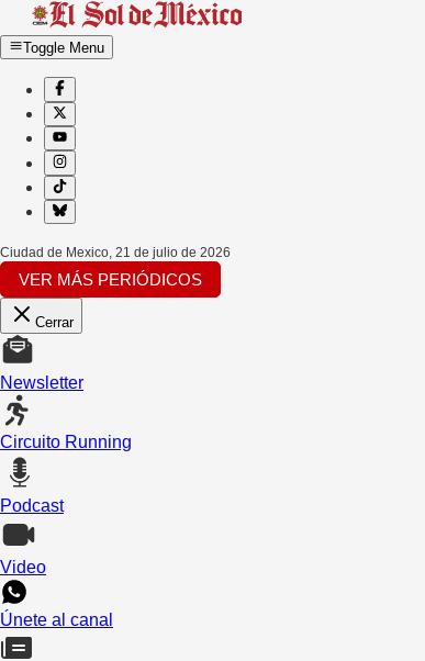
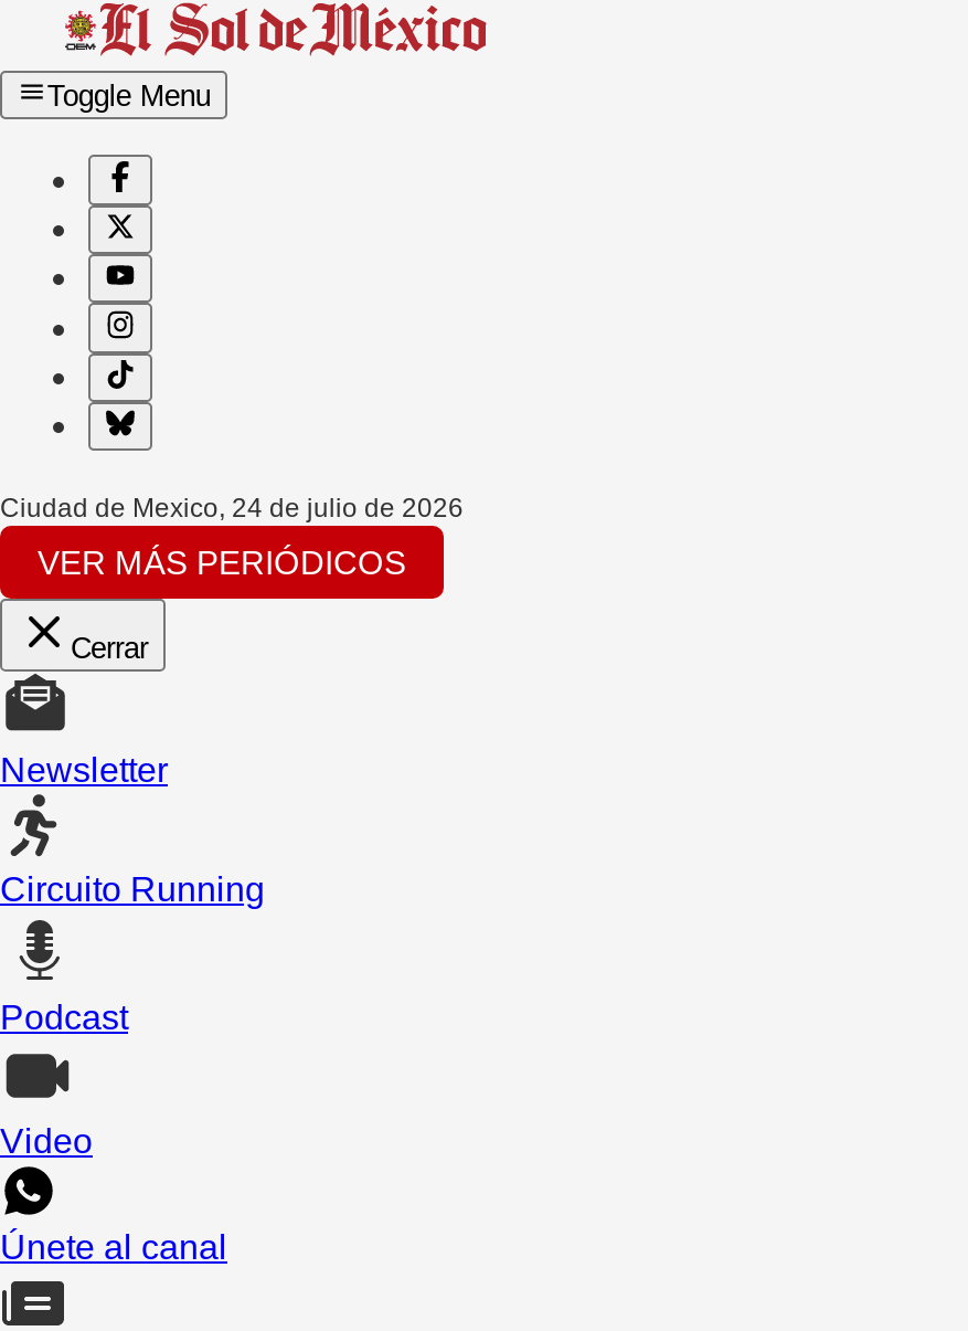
[0,245,231,261] Ciudad de Mexico, 21 de julio de 2026 -> [0,493,464,524] Ciudad de Mexico, 24 de julio de 2026

